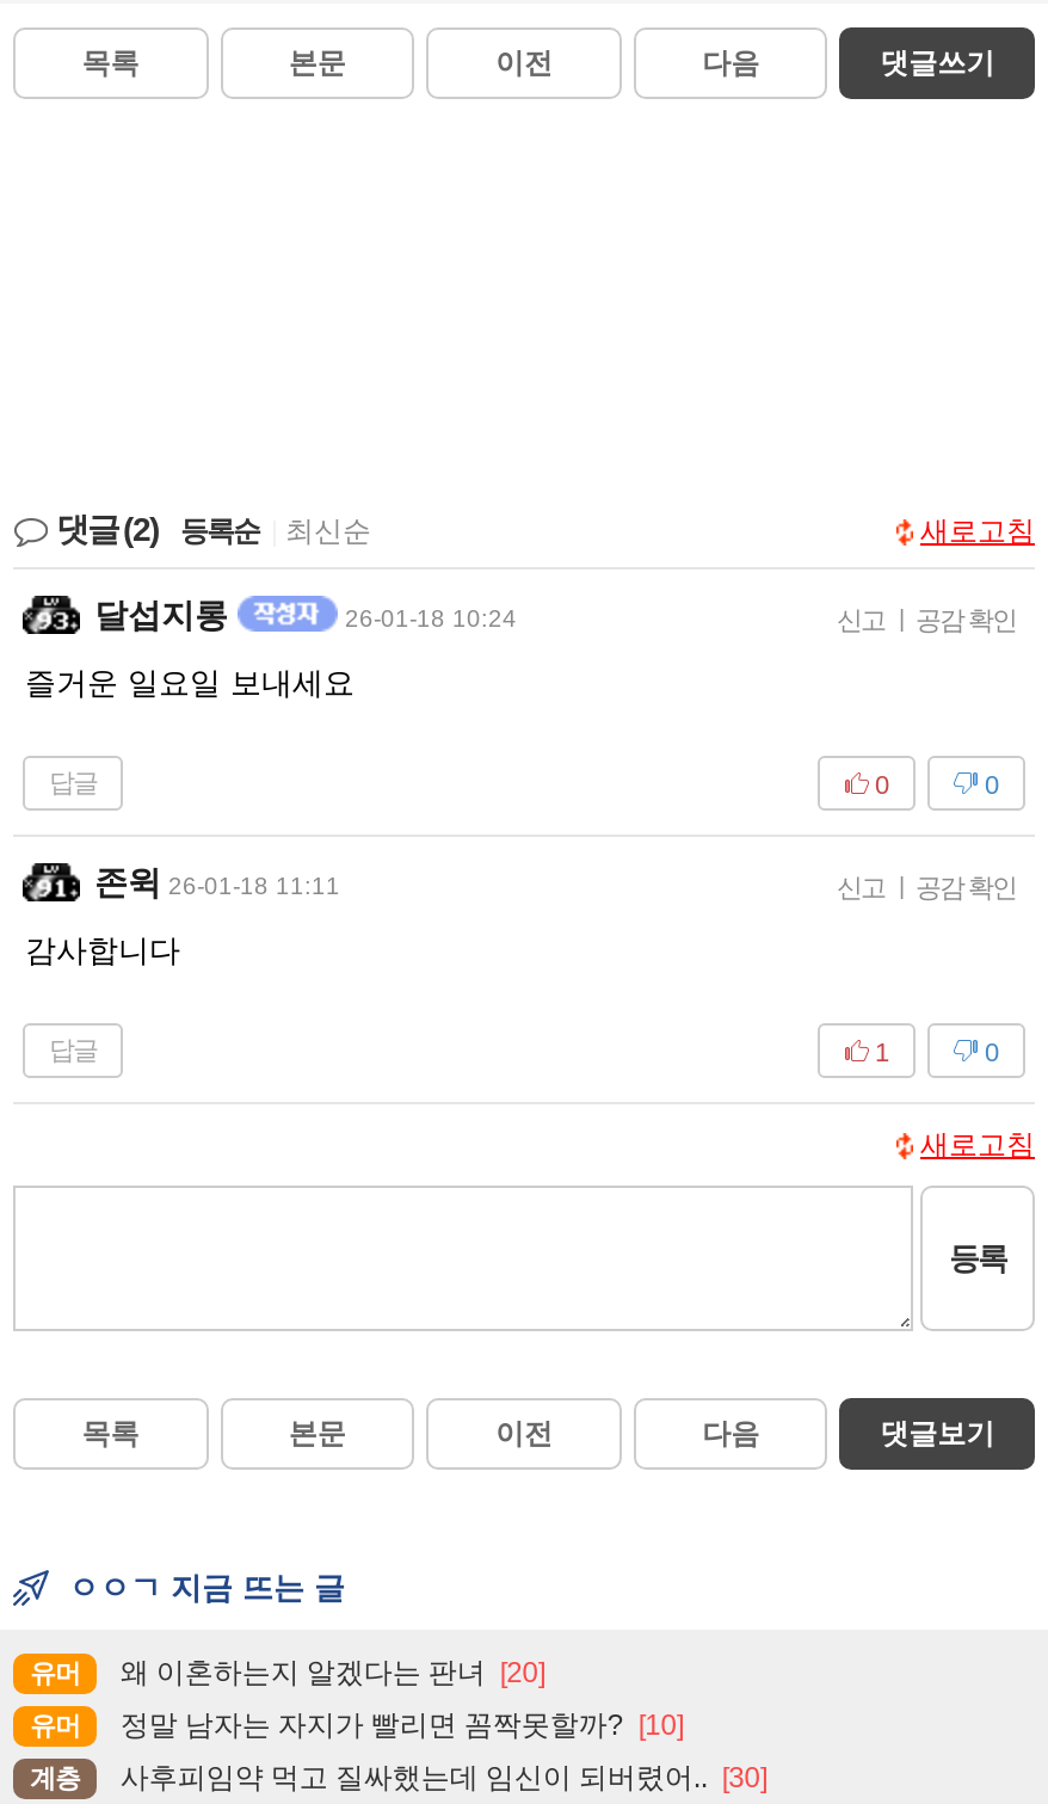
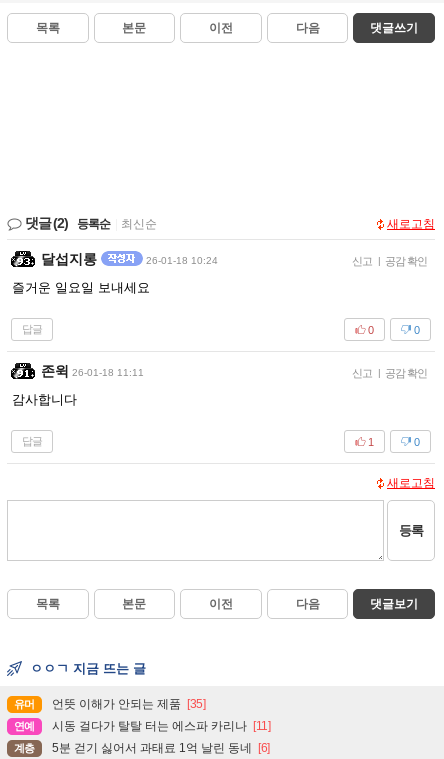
[120,1656,545,1689] 왜 이혼하는지 알겠다는 판녀 [20] -> [52,697,206,711] 언뜻 이해가 안되는 제품 [35]
[30,1708,683,1742] 유머 | 정말 남자는 자지가 빨리면 꼼짝못할까? [10] -> [14,719,271,733] 연예 | 시동 걸다가 탈탈 터는 에스파 카리나 [11]
[120,1761,767,1794] 사후피임약 먹고 질싸했는데 임신이 되버렸어.. [30] -> [52,741,270,755] 5분 걷기 싫어서 과태료 1억 날린 동네 [6]

